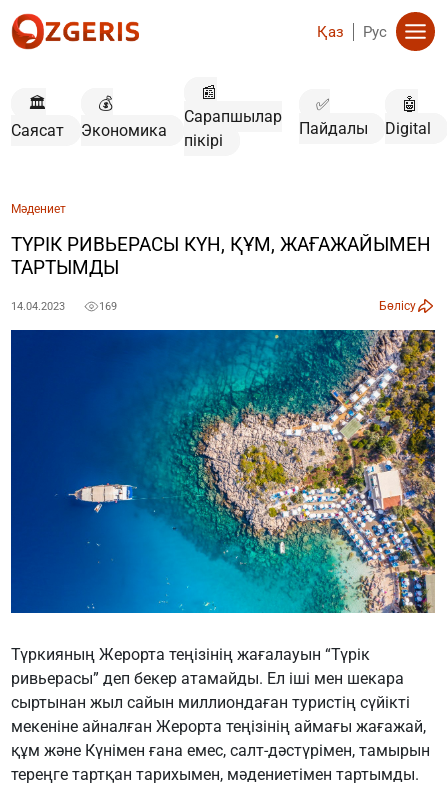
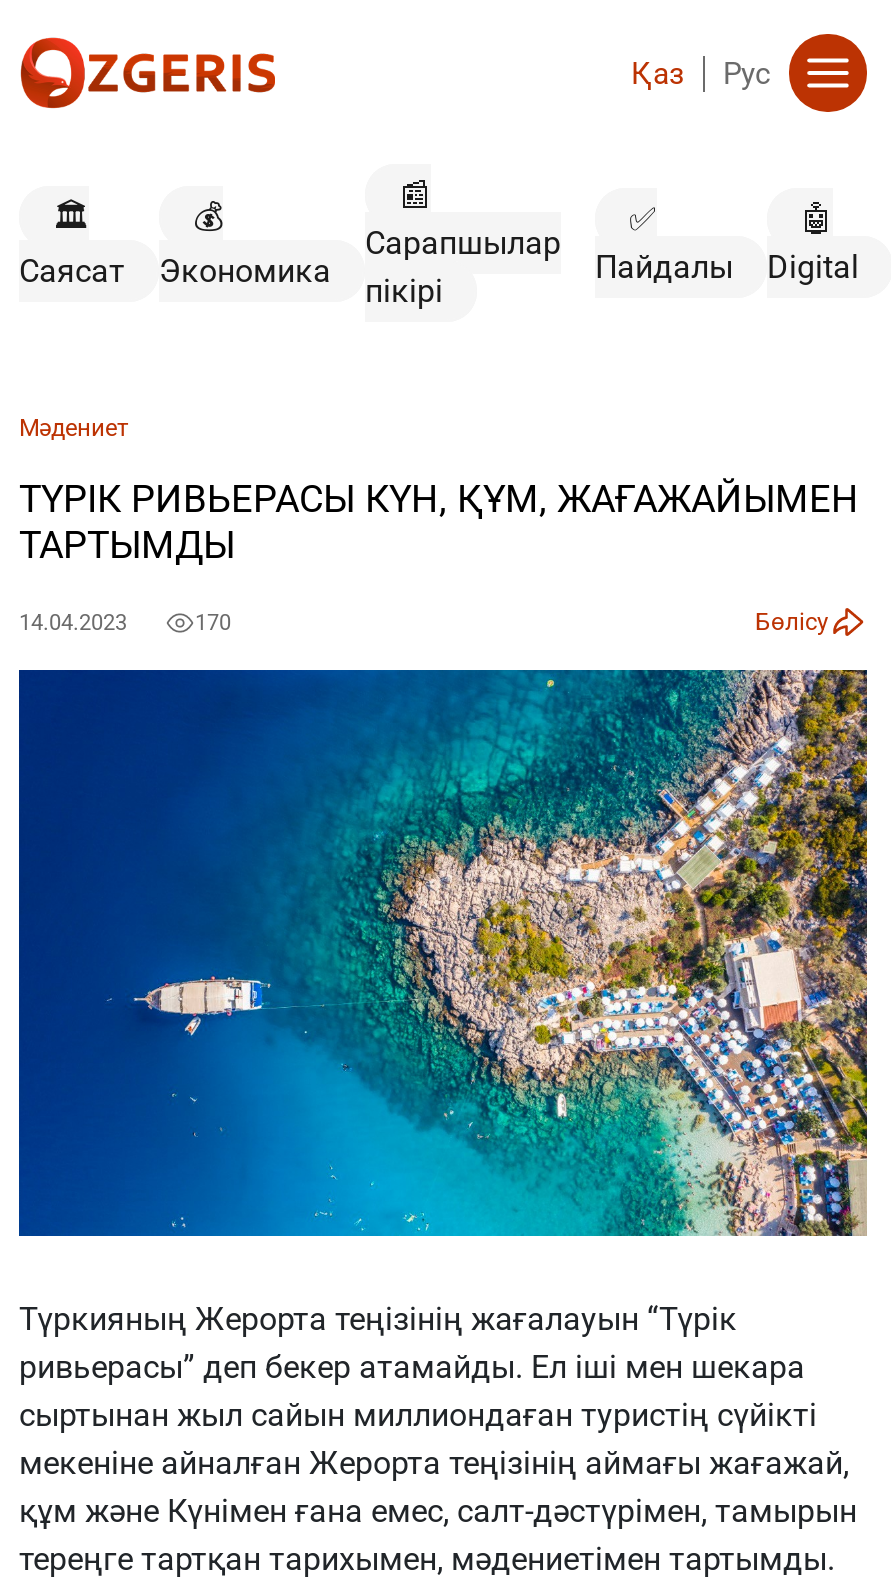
[99,299,117,312] 169 -> [195,609,231,635] 170

